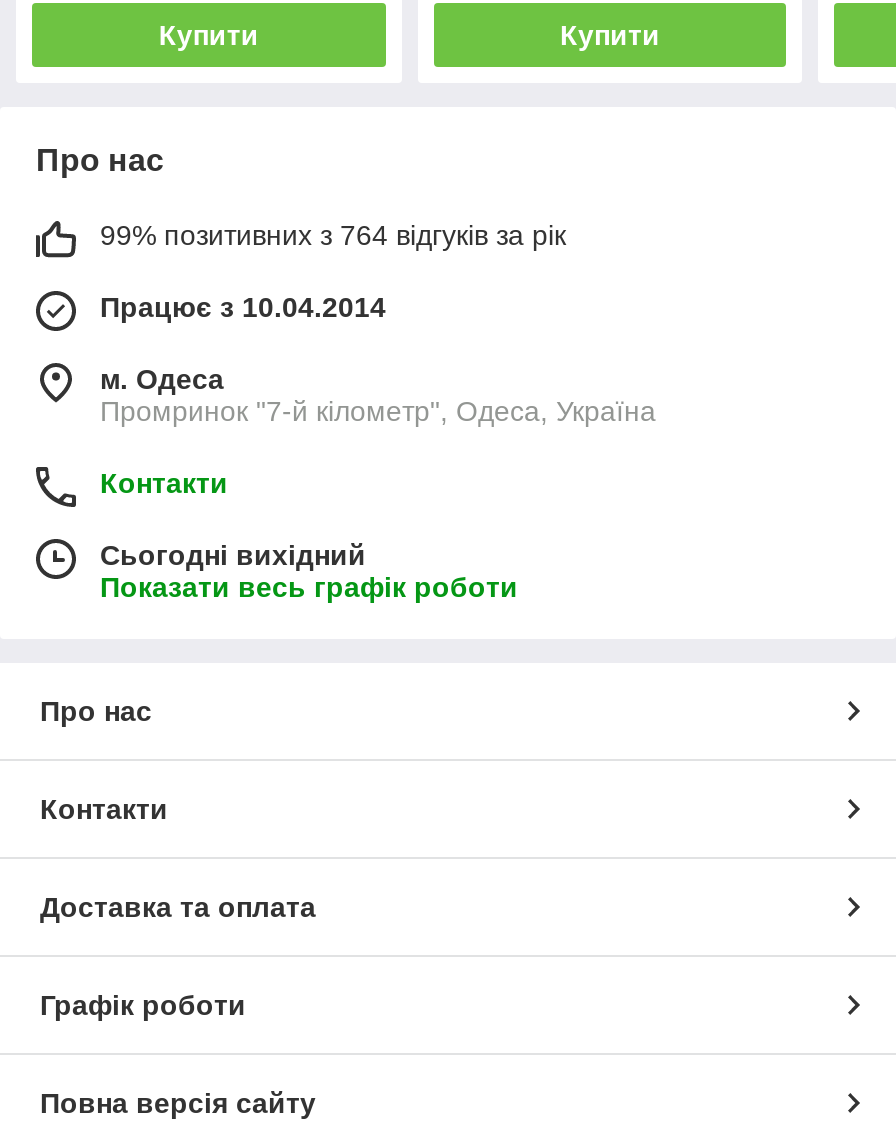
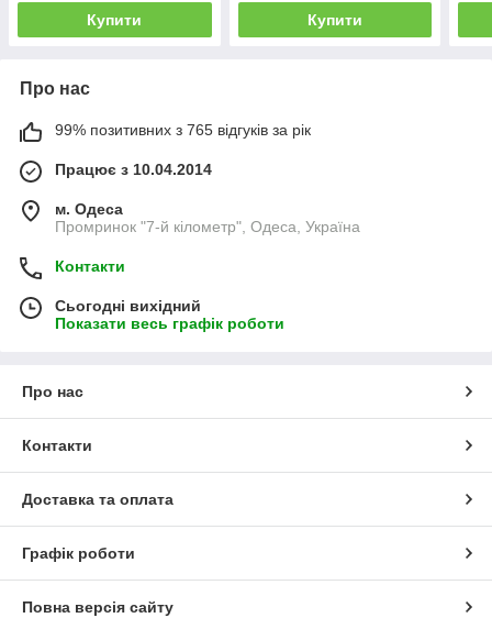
[100,219,566,251] 99% позитивних з 764 відгуків за рік -> [55,121,311,138] 99% позитивних з 765 відгуків за рік

